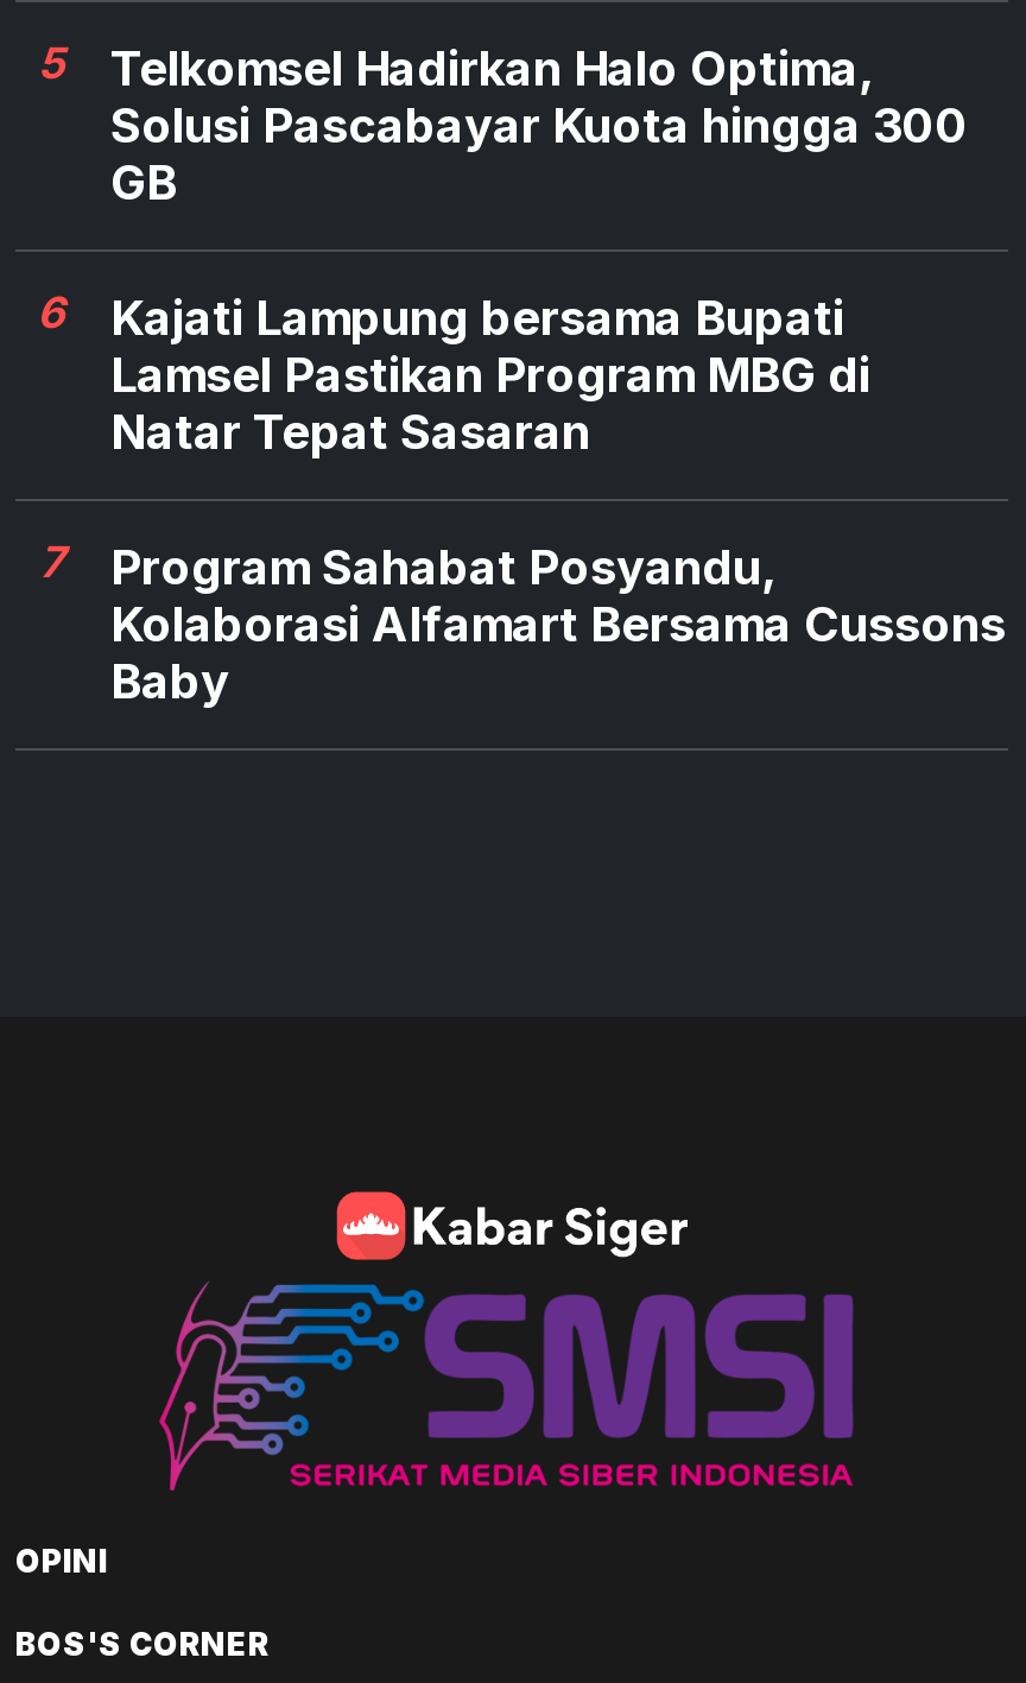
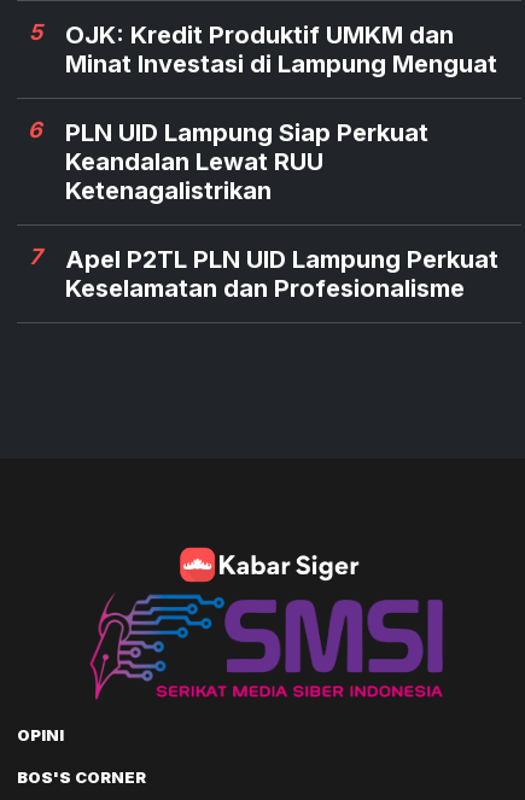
[110,41,968,212] Telkomsel Hadirkan Halo Optima, | Solusi Pascabayar Kuota hingga 300 | GB -> [65,21,497,79] OJK: Kredit Produktif UMKM dan | Minat Investasi di Lampung Menguat
[110,290,870,461] Kajati Lampung bersama Bupati | Lamsel Pastikan Program MBG di | Natar Tepat Sasaran -> [65,118,428,205] PLN UID Lampung Siap Perkuat | Keandalan Lewat RUU | Ketenagalistrikan
[110,539,1006,710] Program Sahabat Posyandu, | Kolaborasi Alfamart Bersama Cussons | Baby -> [65,245,498,303] Apel P2TL PLN UID Lampung Perkuat | Keselamatan dan Profesionalisme

